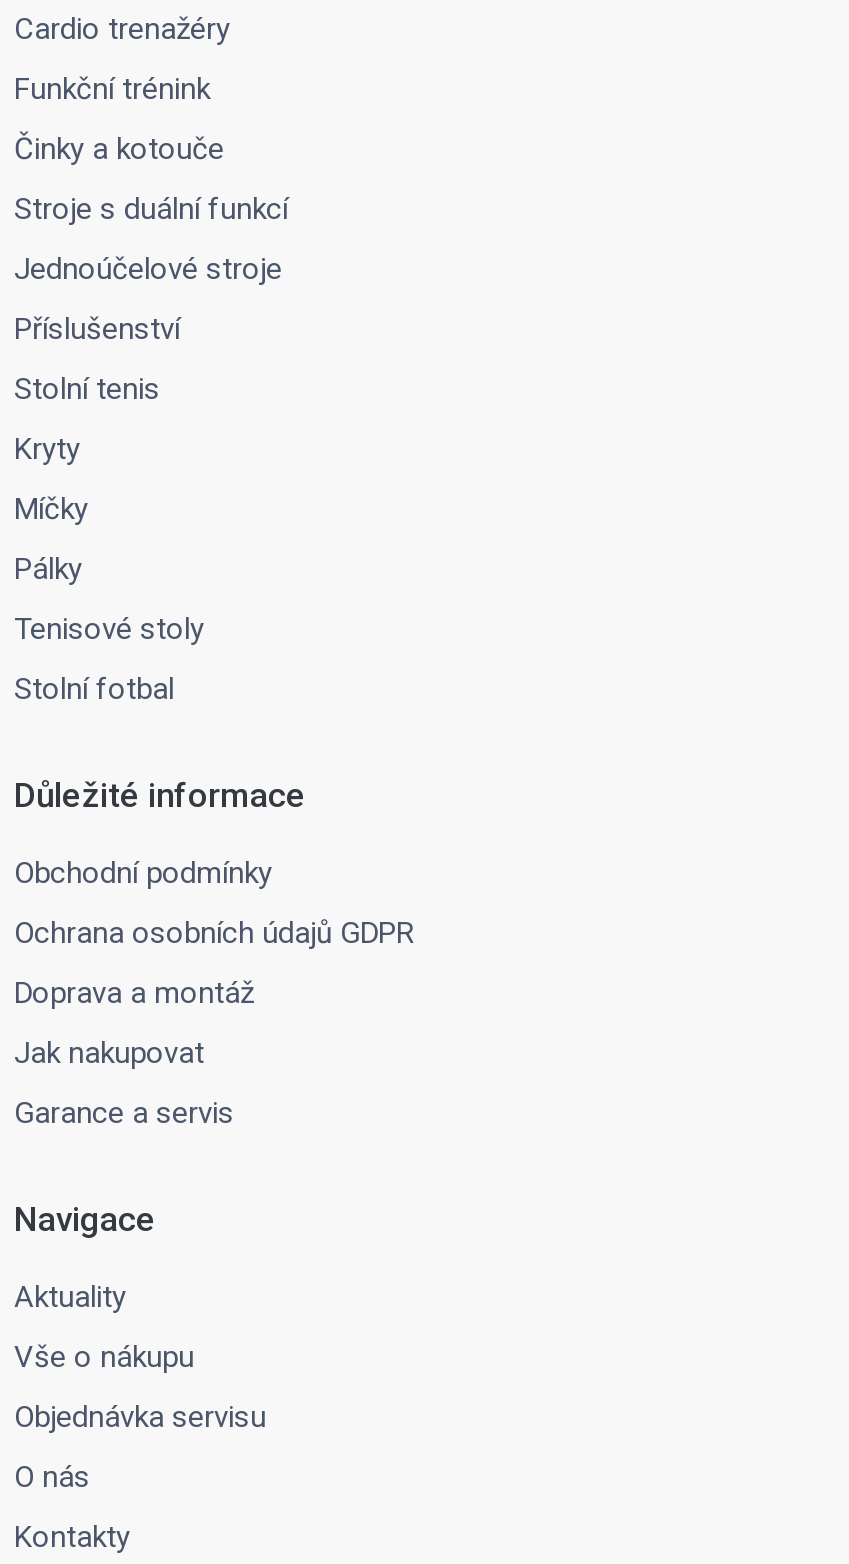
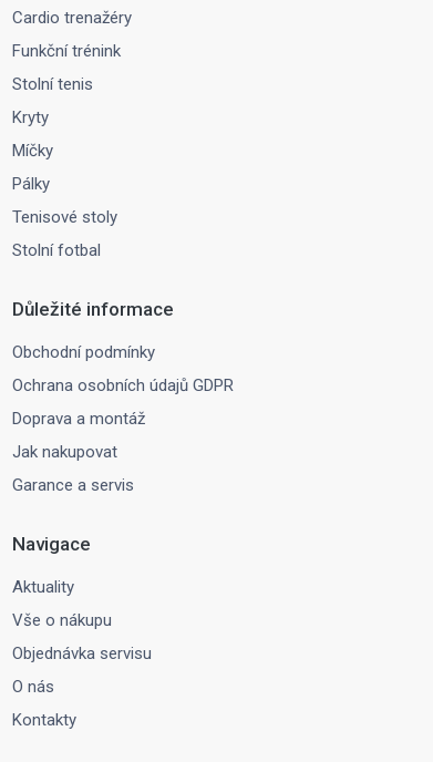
[14,130,288,346] Činky a kotouče | Stroje s duální funkcí | Jednoúčelové stroje | Příslušenství -> none

